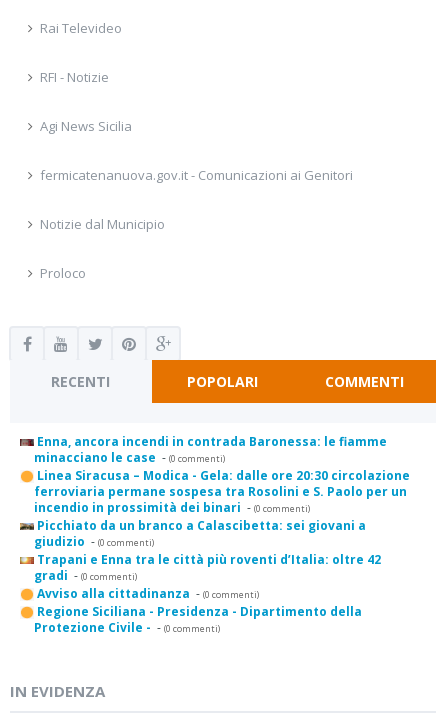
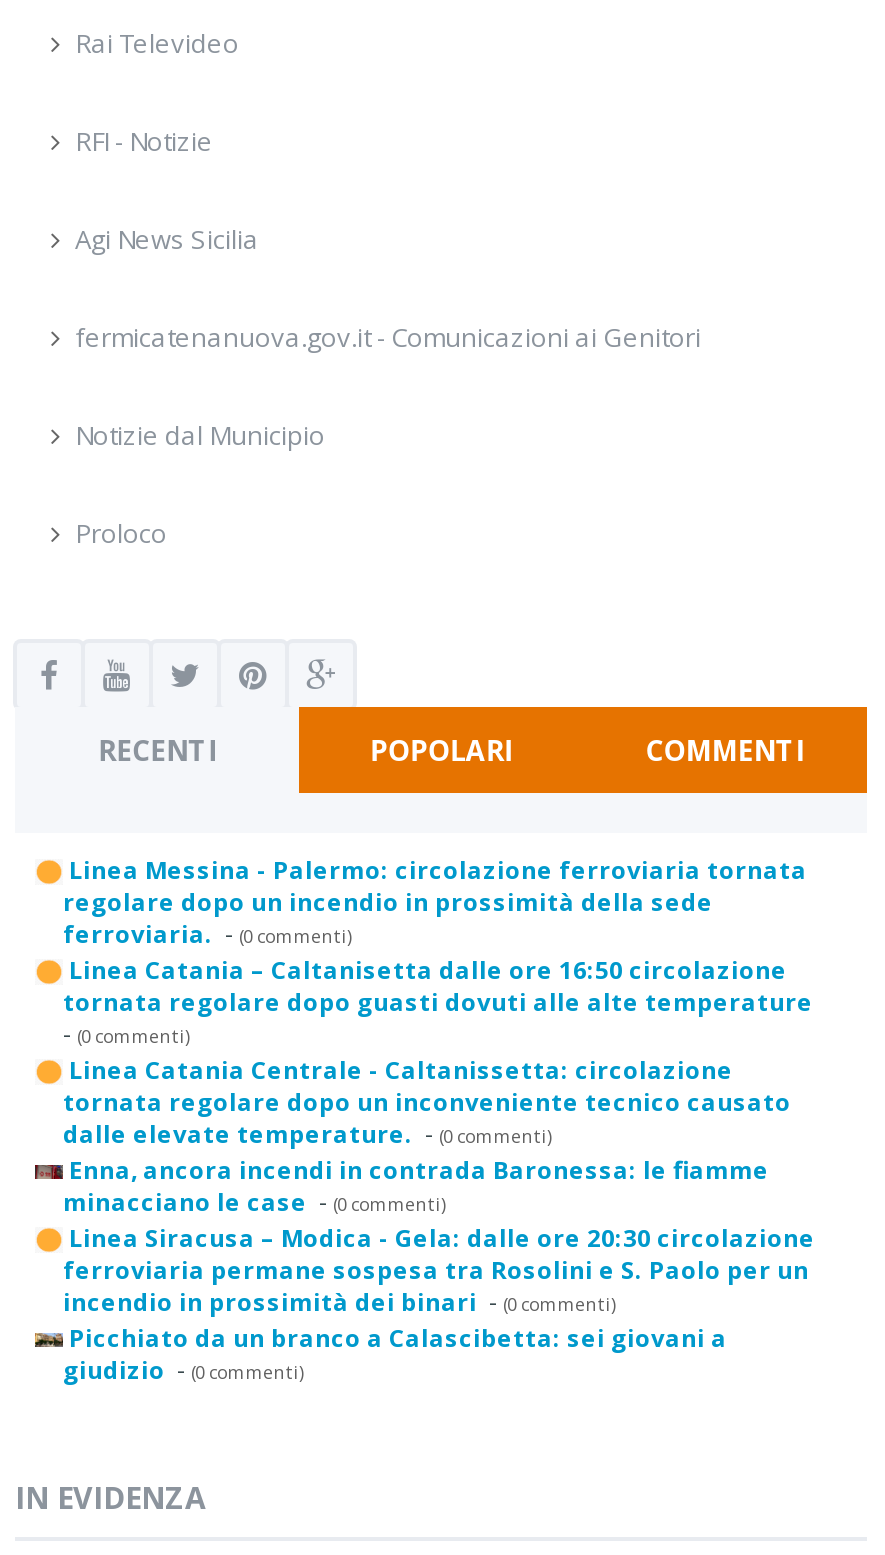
none -> [63,853,813,1151] Linea Messina - Palermo: circolazione ferroviaria tornata | regolare dopo un incendio in prossimità della sede | ferroviaria. - (0 commenti) | Linea Catania – Caltanisetta dalle ore 16:50 circolazione | tornata regolare dopo guasti dovuti alle alte temperature | - (0 commenti) | Linea Catania Centrale - Caltanissetta: circolazione | tornata regolare dopo un inconveniente tecnico causato | dalle elevate temperature. - (0 commenti)
moved [34,433,410,550] -> [63,1153,815,1387]: Enna, ancora incendi in contrada Baronessa: le fiamme | minacciano le case - (0 commenti) | Linea Siracusa – Modica - Gela: dalle ore 20:30 circolazione | ferroviaria permane sospesa tra Rosolini e S. Paolo per un | incendio in prossimità dei binari - (0 commenti) | Picchiato da un branco a Calascibetta: sei giovani a | giudizio - (0 commenti)
[34,551,381,636] Trapani e Enna tra le città più roventi d’Italia: oltre 42 | gradi - (0 commenti) | Avviso alla cittadinanza - (0 commenti) | Regione Siciliana - Presidenza - Dipartimento della | Protezione Civile - - (0 commenti) -> none

